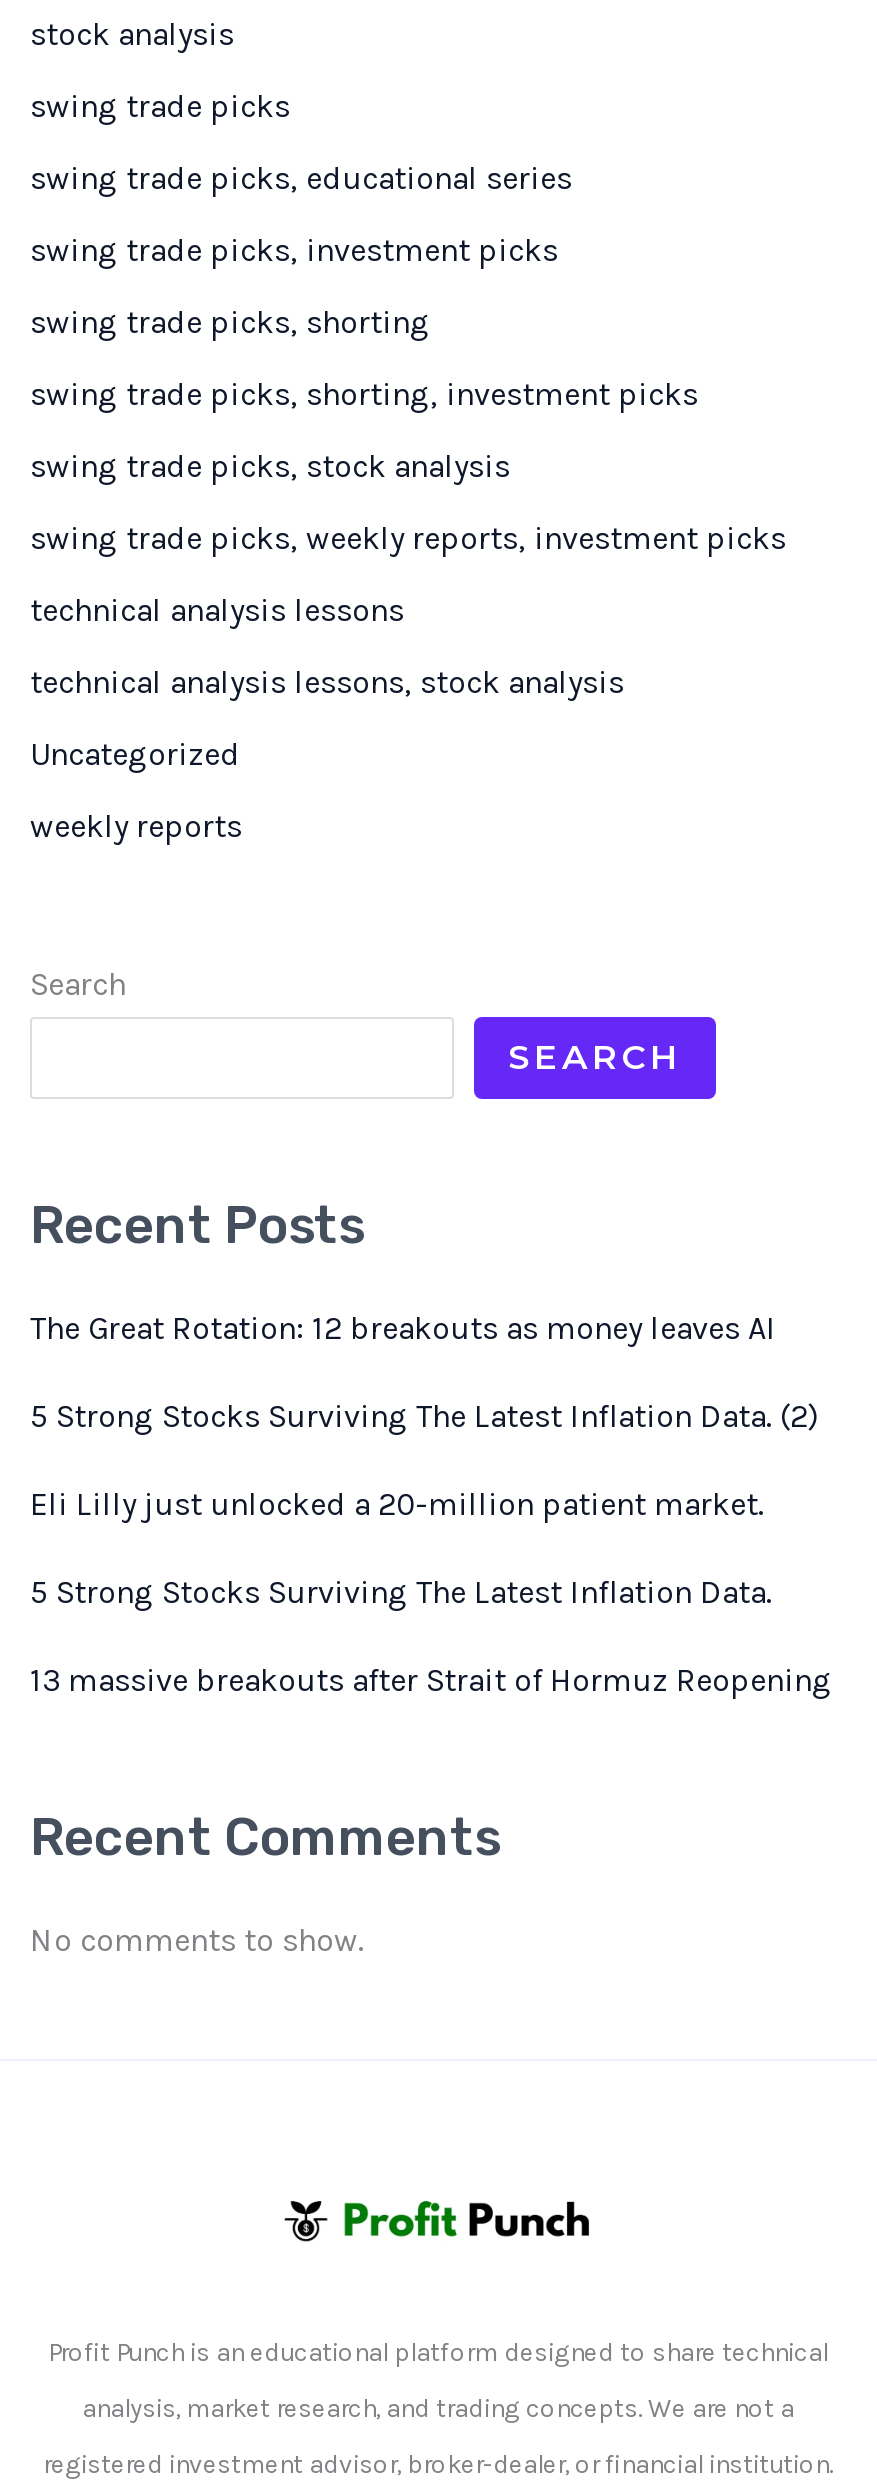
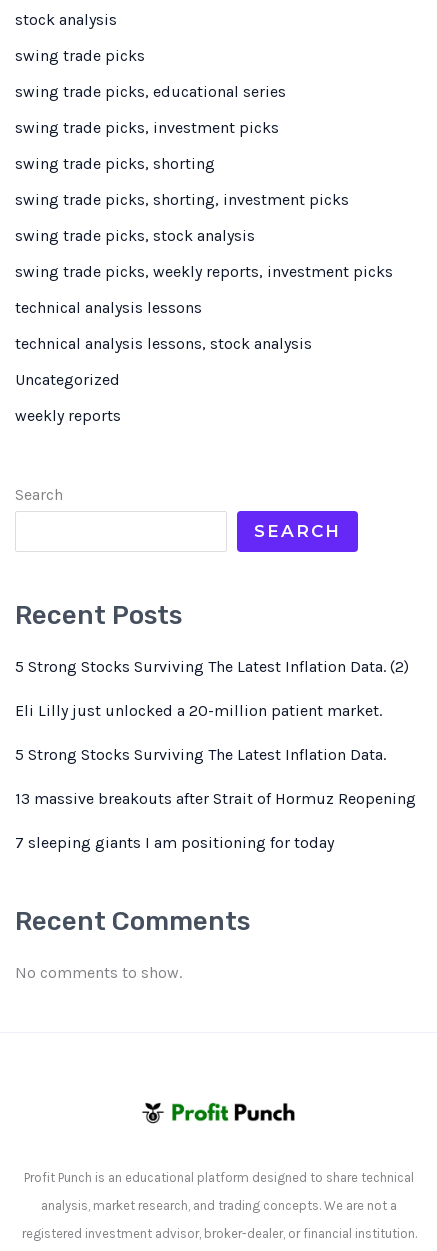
[30,1309,776,1347] The Great Rotation: 12 breakouts as money leaves AI -> none
moved [30,1397,832,1699] -> [15,656,416,807]: 5 Strong Stocks Surviving The Latest Inflation Data. (2) | Eli Lilly just unlocked a 20-million patient market. | 5 Strong Stocks Surviving The Latest Inflation Data. | 13 massive breakouts after Strait of Hormuz Reopening
none -> [15,832,334,851] 7 sleeping giants I am positioning for today

